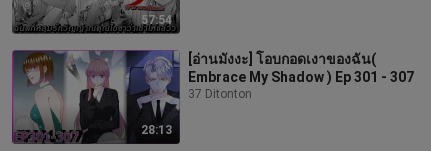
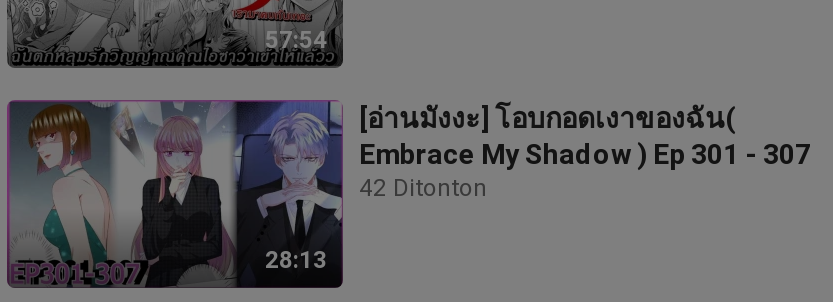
[188,86,252,100] 37 Ditonton -> [359,173,487,201] 42 Ditonton

